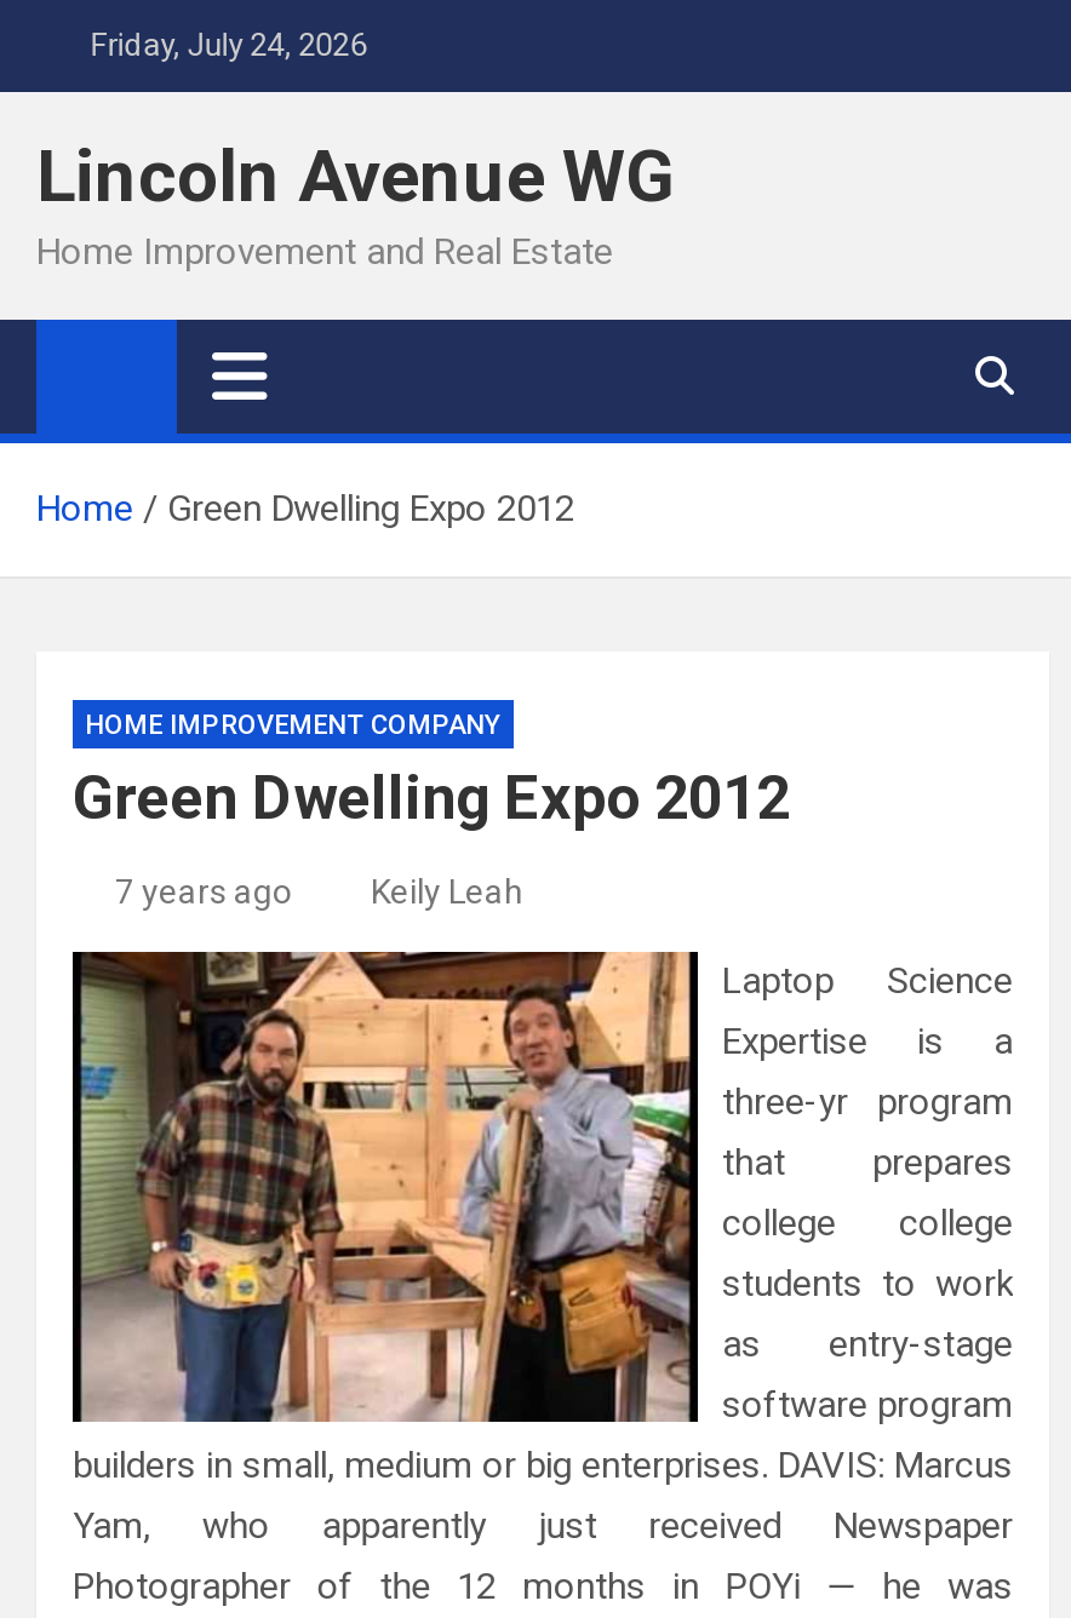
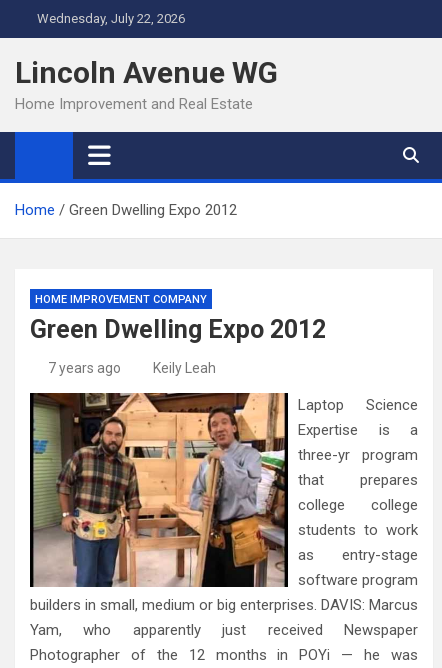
[76,27,366,63] Friday, July 24, 2026 -> [31,11,185,26] Wednesday, July 22, 2026

